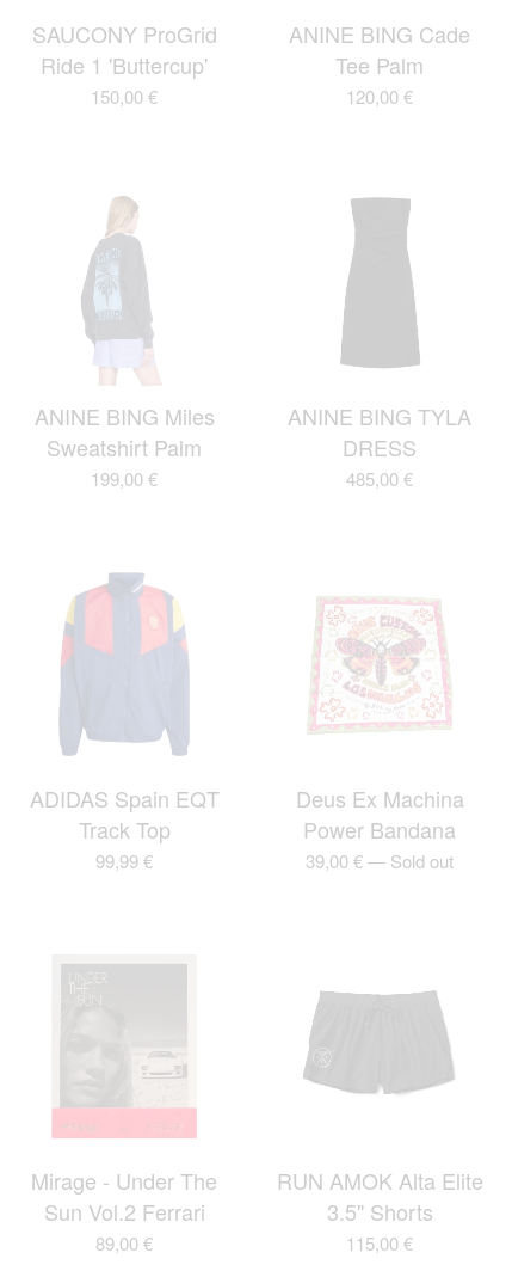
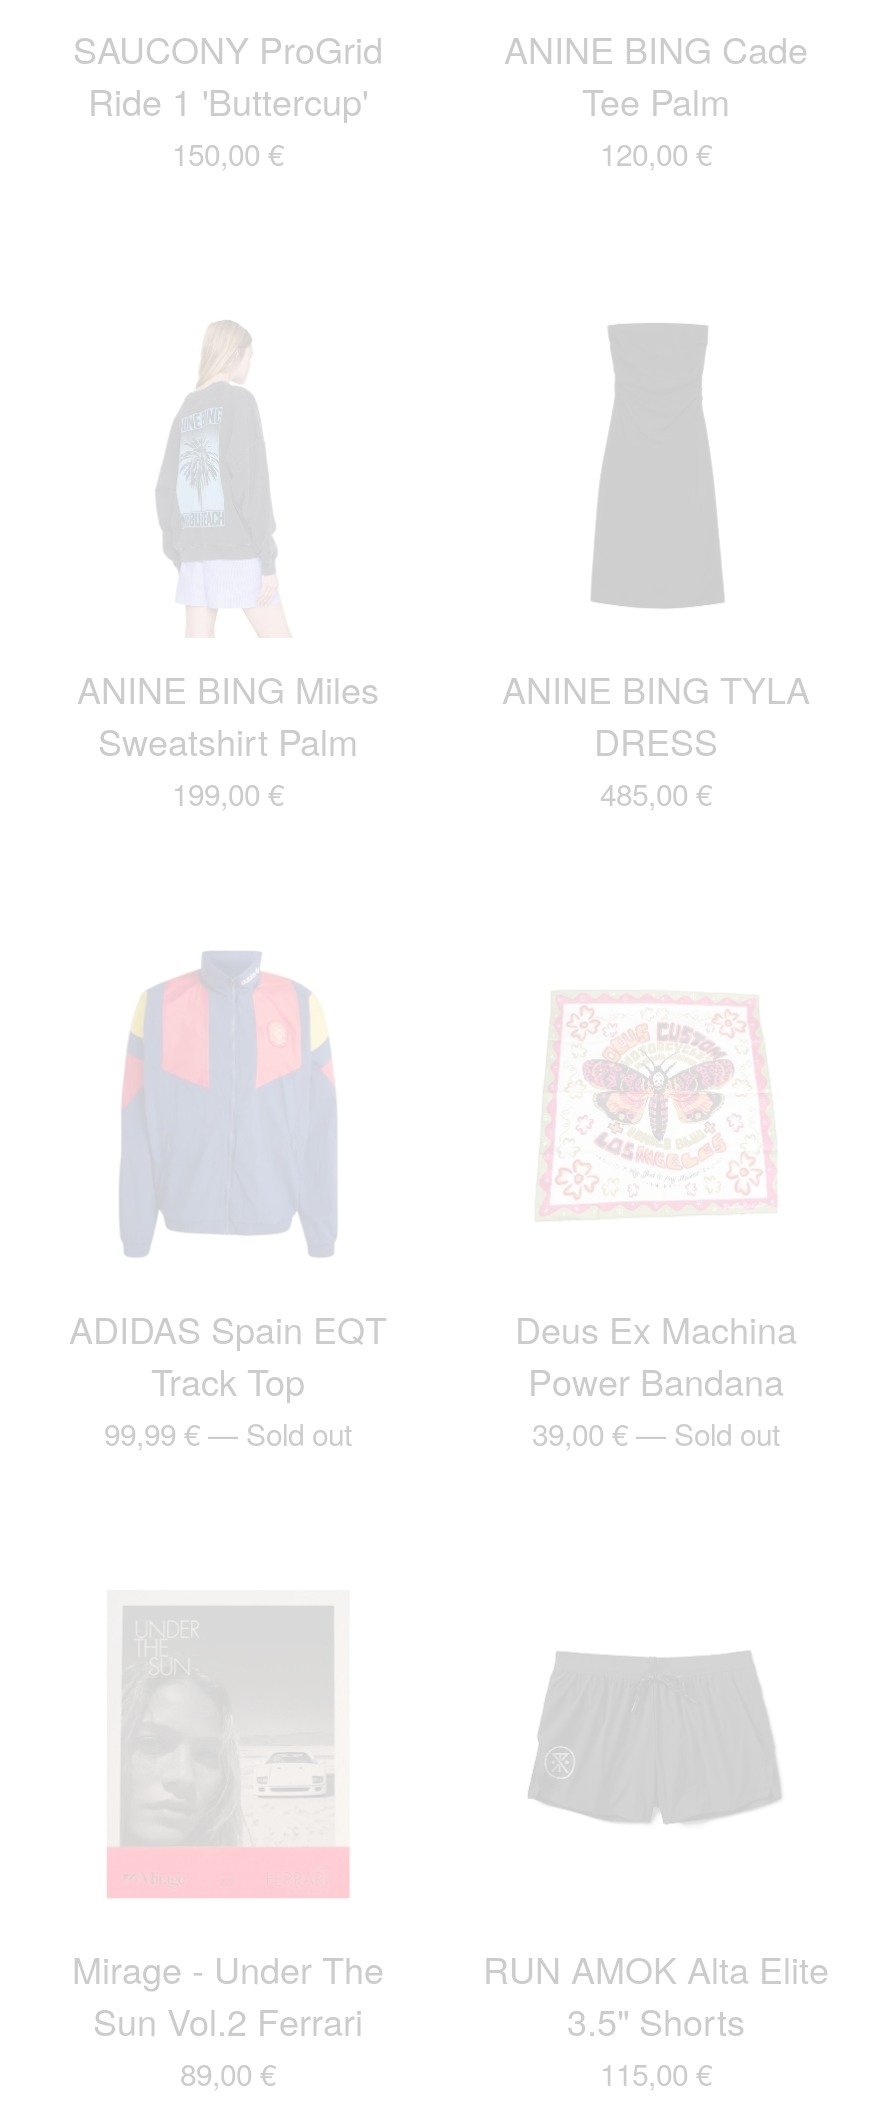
[95,849,153,874] 99,99 € -> [104,1413,352,1455] 99,99 €— Sold out

